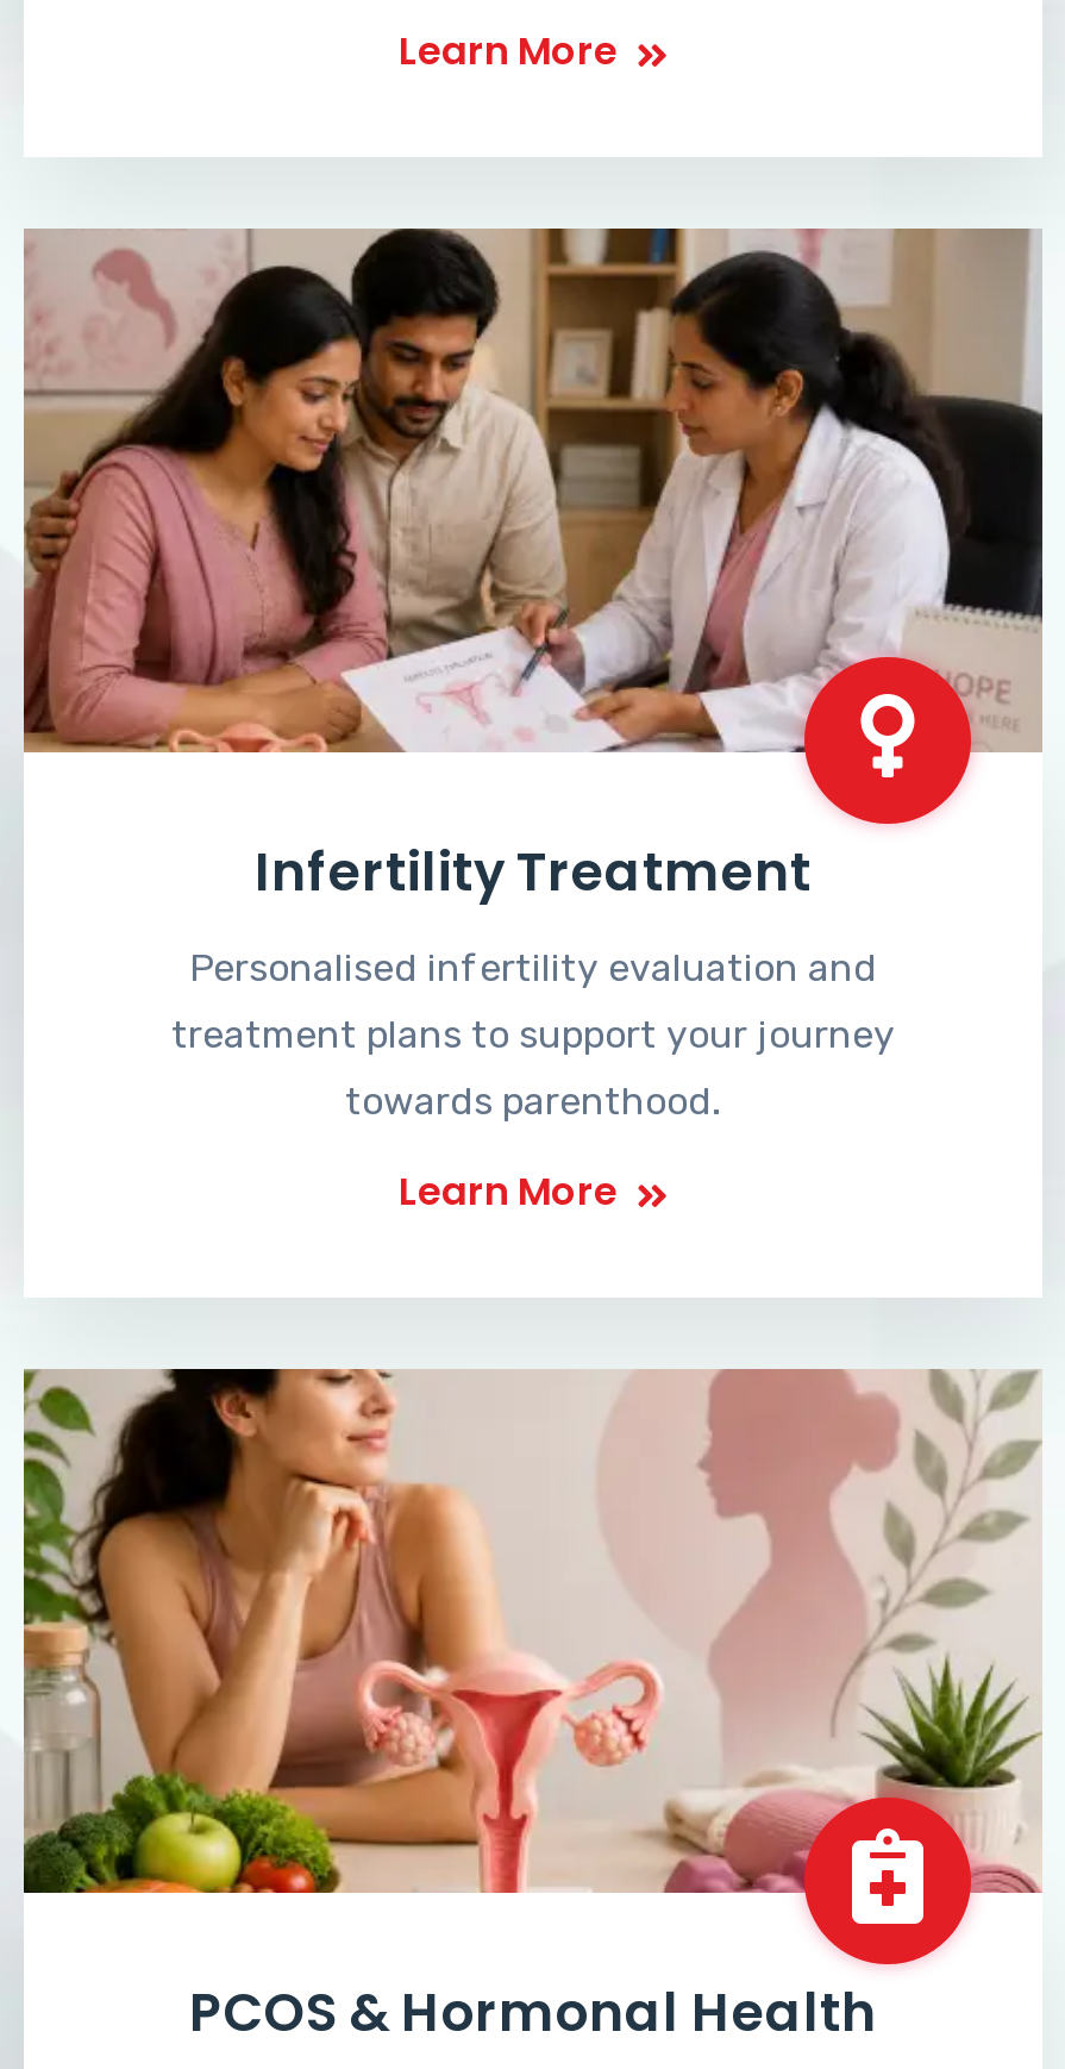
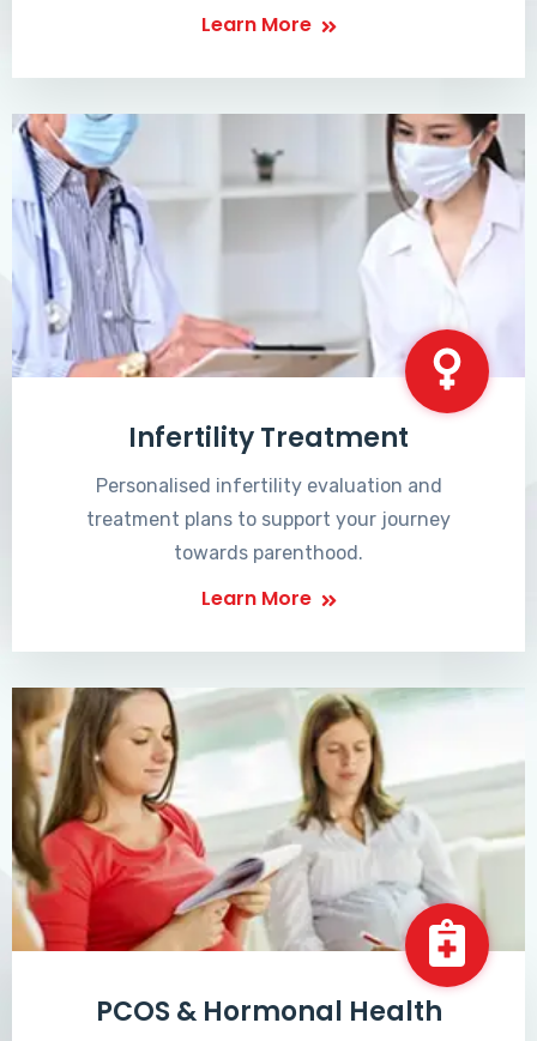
[21,226,1045,755] [image] -> [12,113,525,377] [image]
[21,1367,1042,1895] [image] -> [11,686,524,952] [image]

